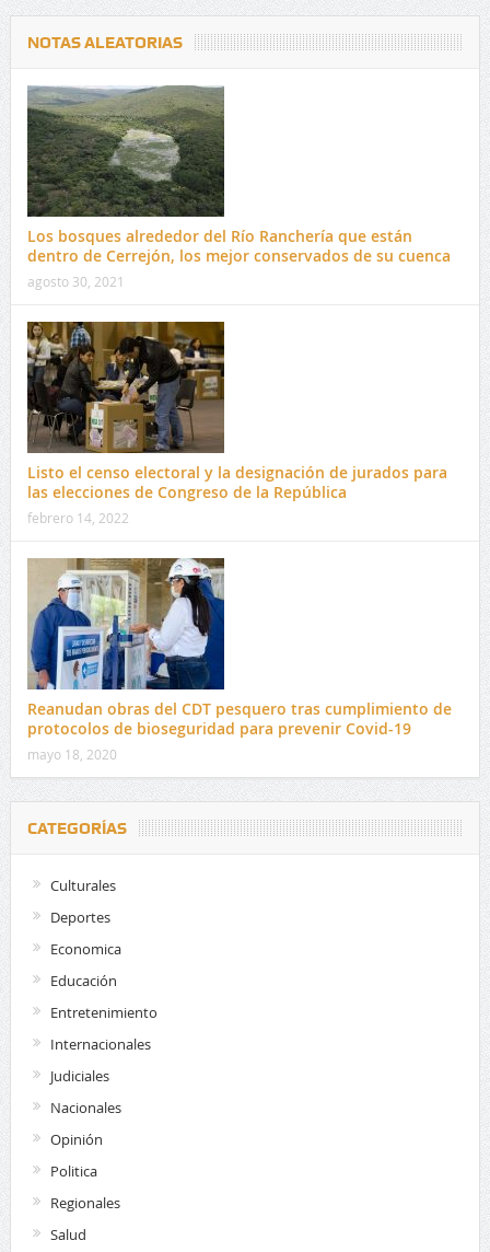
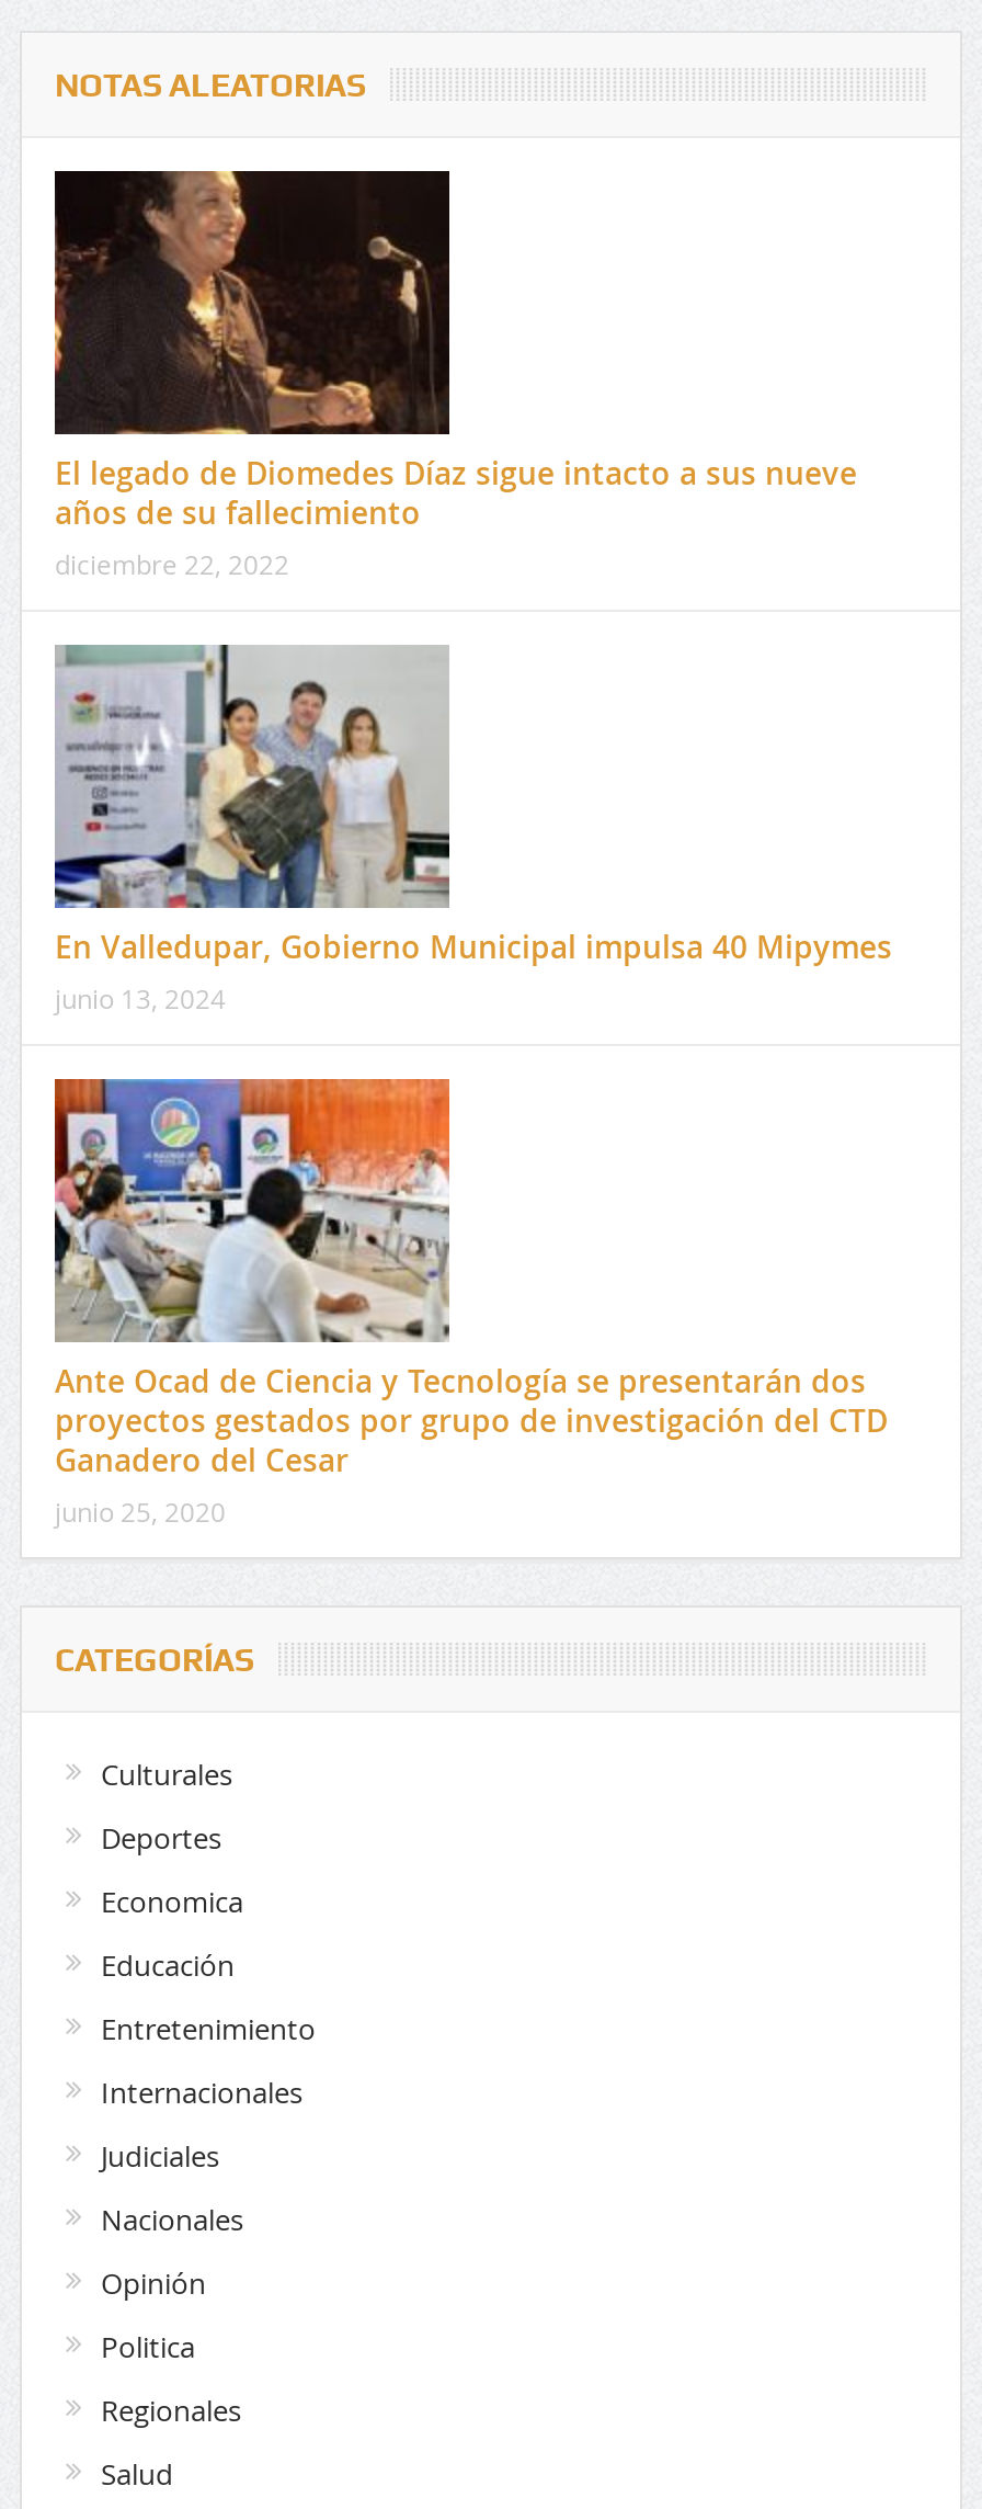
[26,85,451,290] [image] | Los bosques alrededor del Río Ranchería que están | dentro de Cerrejón, los mejor conservados de su cuenca | agosto 30, 2021 -> [53,169,857,581] [image] | El legado de Diomedes Díaz sigue intacto a sus nueve | años de su fallecimiento | diciembre 22, 2022
[26,321,447,527] [image] | Listo el censo electoral y la designación de jurados para | las elecciones de Congreso de la República | febrero 14, 2022 -> [53,643,892,1016] [image] | En Valledupar, Gobierno Municipal impulsa 40 Mipymes | junio 13, 2024
[27,538,452,763] [image] | Reanudan obras del CDT pesquero tras cumplimiento de | protocolos de bioseguridad para prevenir Covid-19 | mayo 18, 2020 -> [53,1077,888,1529] [image] | Ante Ocad de Ciencia y Tecnología se presentarán dos | proyectos gestados por grupo de investigación del CTD | Ganadero del Cesar | junio 25, 2020

